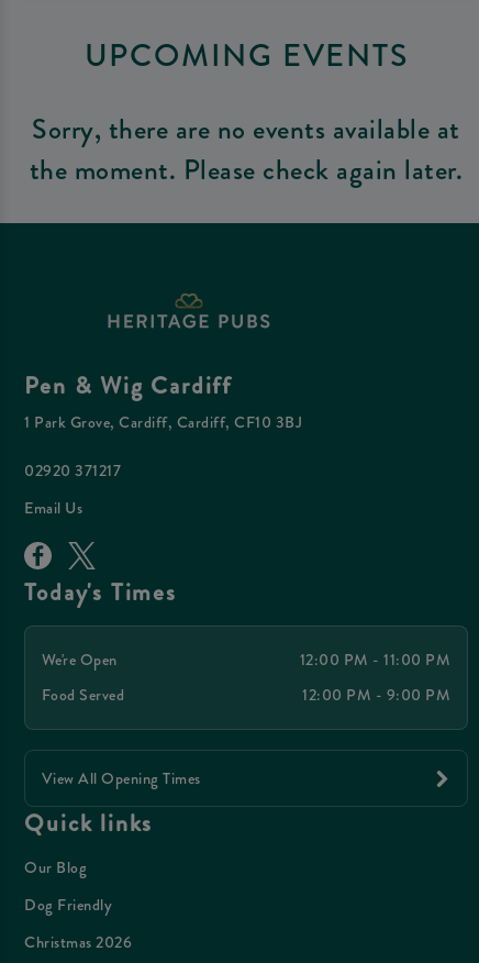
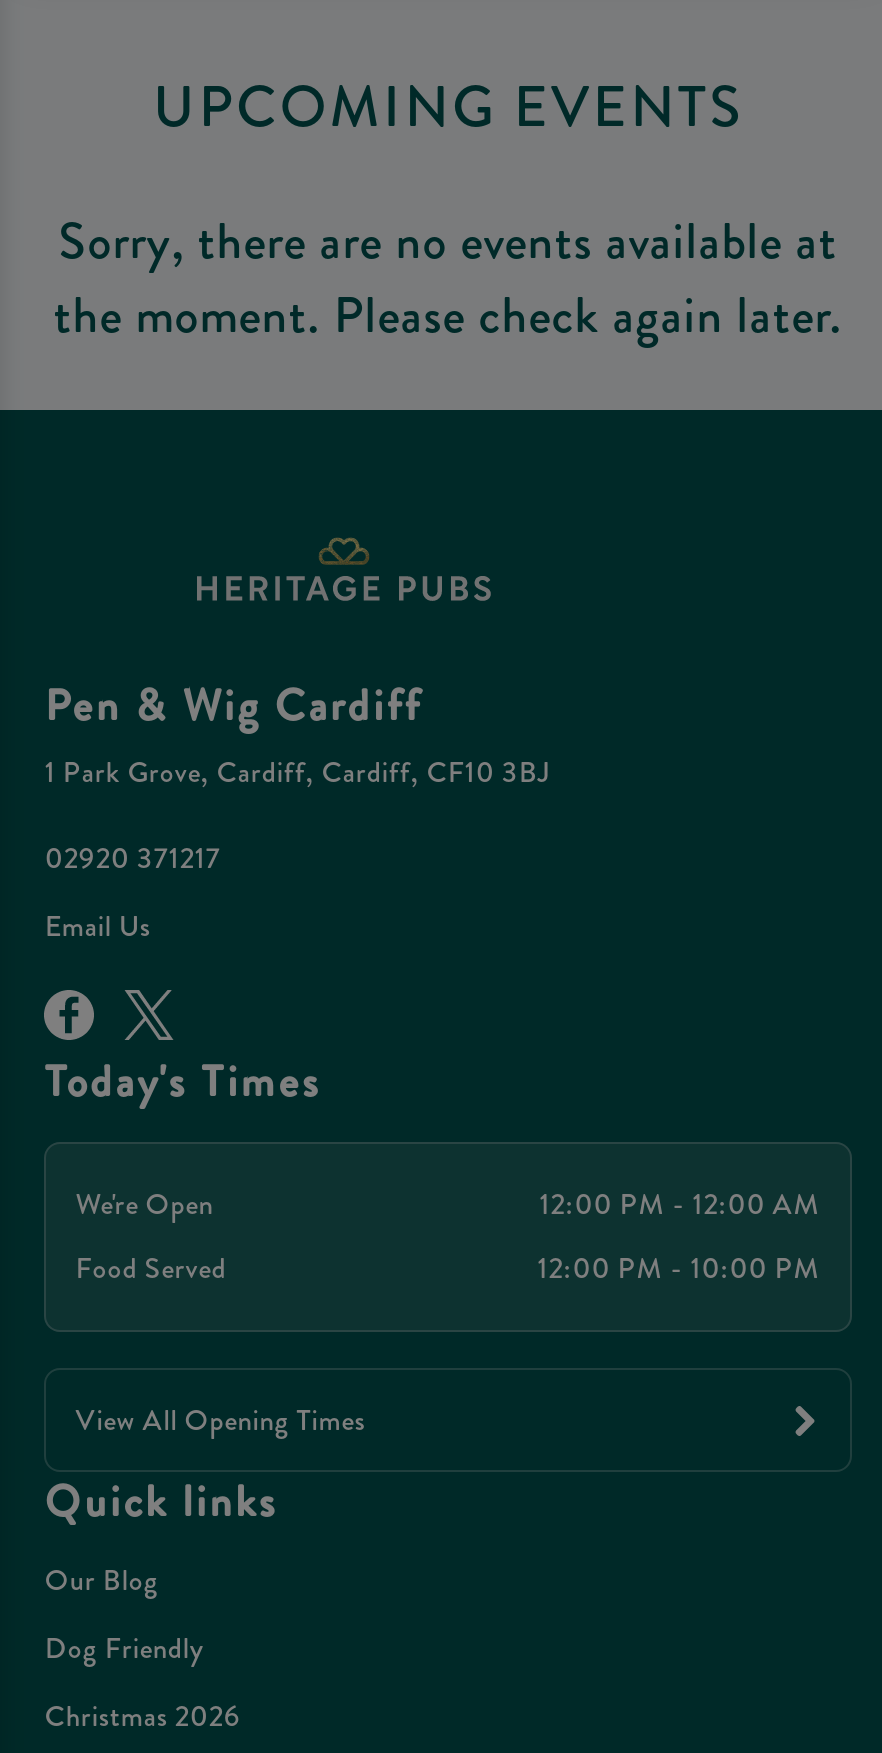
[300,648,451,670] 12:00 PM - 11:00 PM -> [539,1184,820,1226] 12:00 PM - 12:00 AM
[302,684,451,706] 12:00 PM - 9:00 PM -> [537,1249,820,1291] 12:00 PM - 10:00 PM

